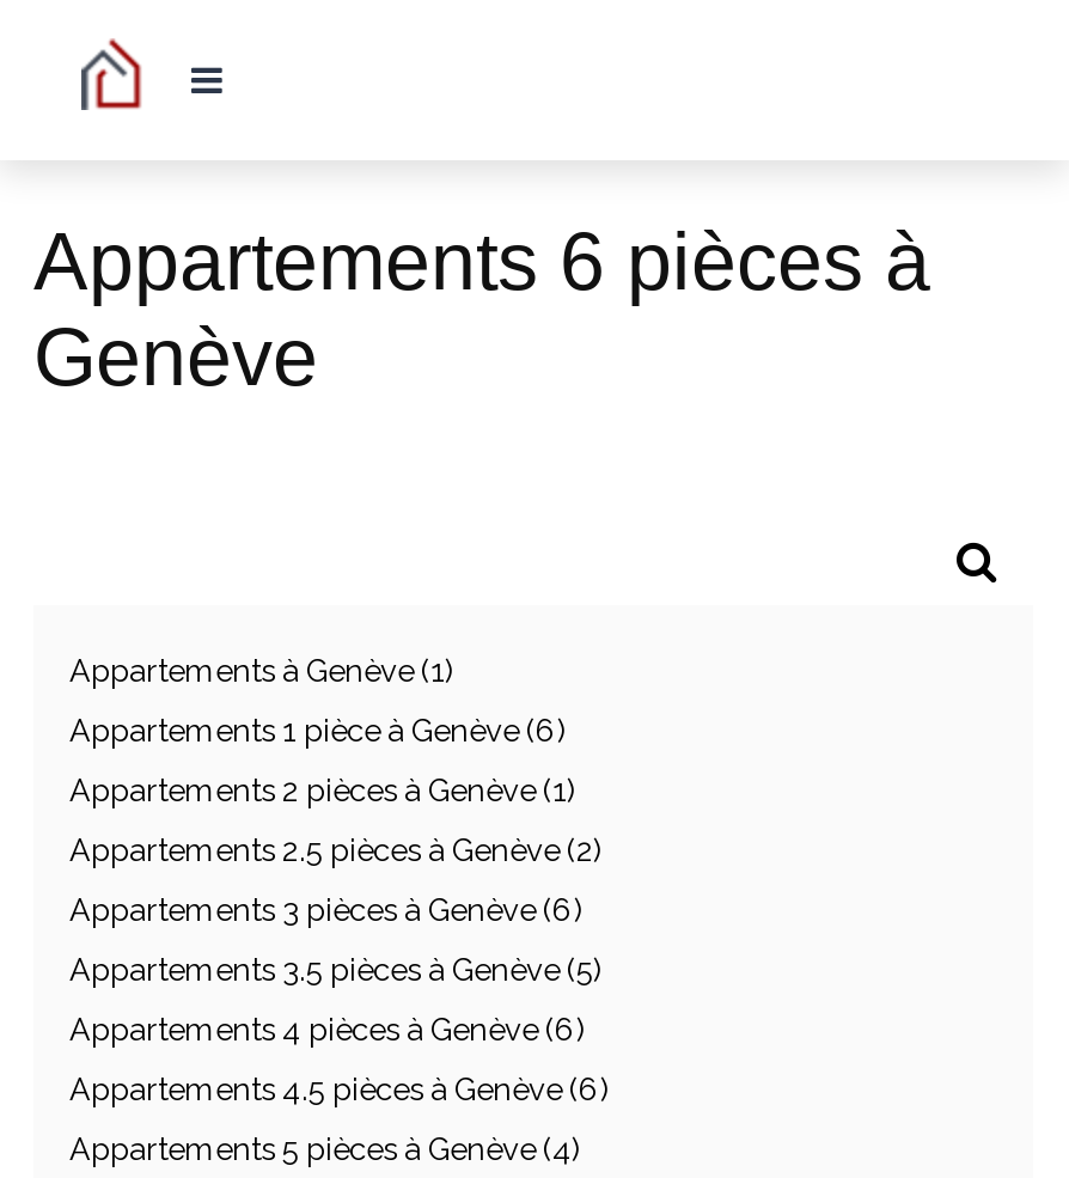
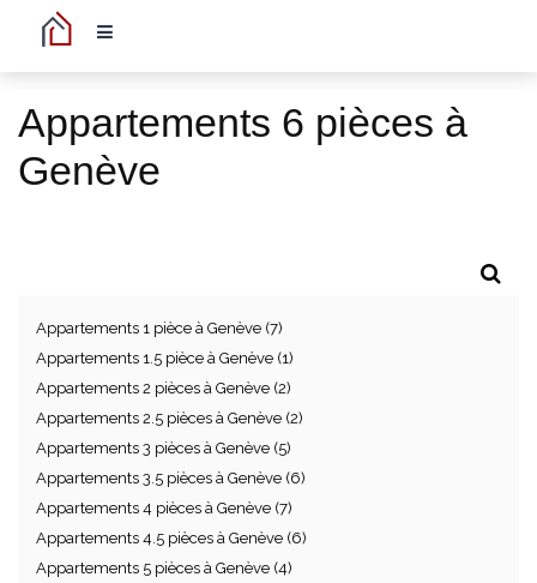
[69,653,454,689] Appartements à Genève (1) -> [36,319,283,337] Appartements 1 pièce à Genève (7)
[69,713,567,749] Appartements 1 pièce à Genève (6) -> [36,349,294,367] Appartements 1.5 pièce à Genève (1)
[69,773,576,808] Appartements 2 pièces à Genève (1) -> [36,379,291,397] Appartements 2 pièces à Genève (2)
[69,892,584,928] Appartements 3 pièces à Genève (6) -> [36,439,291,457] Appartements 3 pièces à Genève (5)
[69,952,603,988] Appartements 3.5 pièces à Genève (5) -> [36,469,306,487] Appartements 3.5 pièces à Genève (6)
[69,1012,586,1048] Appartements 4 pièces à Genève (6) -> [36,499,292,517] Appartements 4 pièces à Genève (7)

